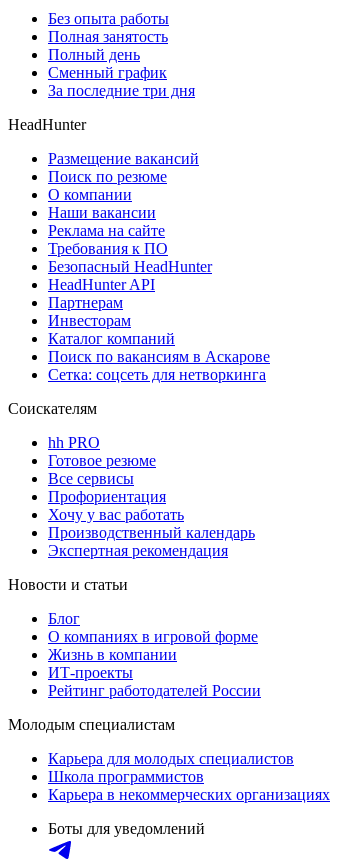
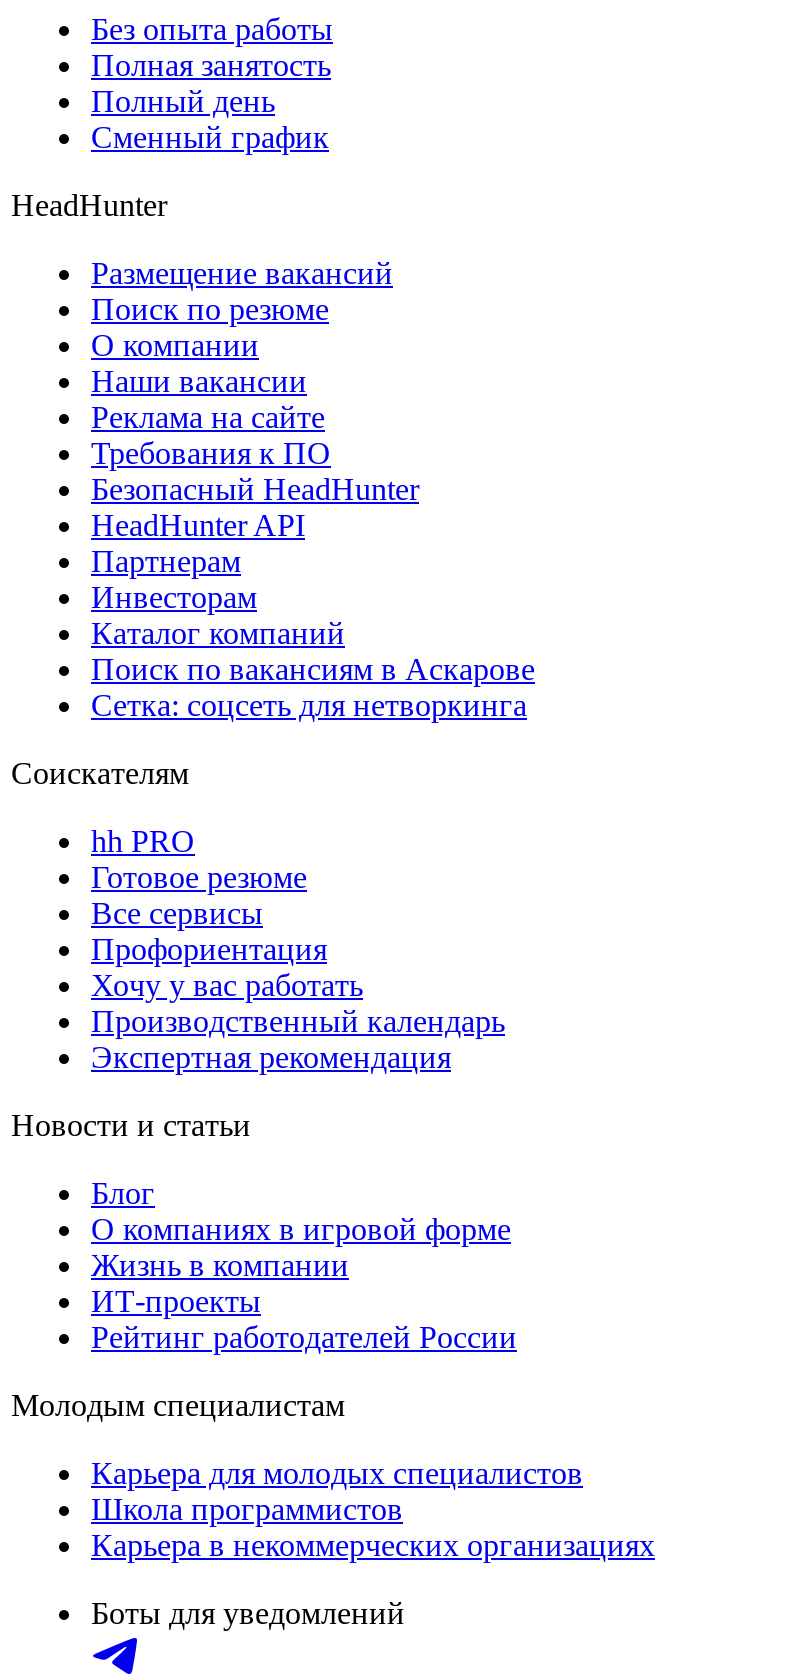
[48,82,195,99] За последние три дня -> none

